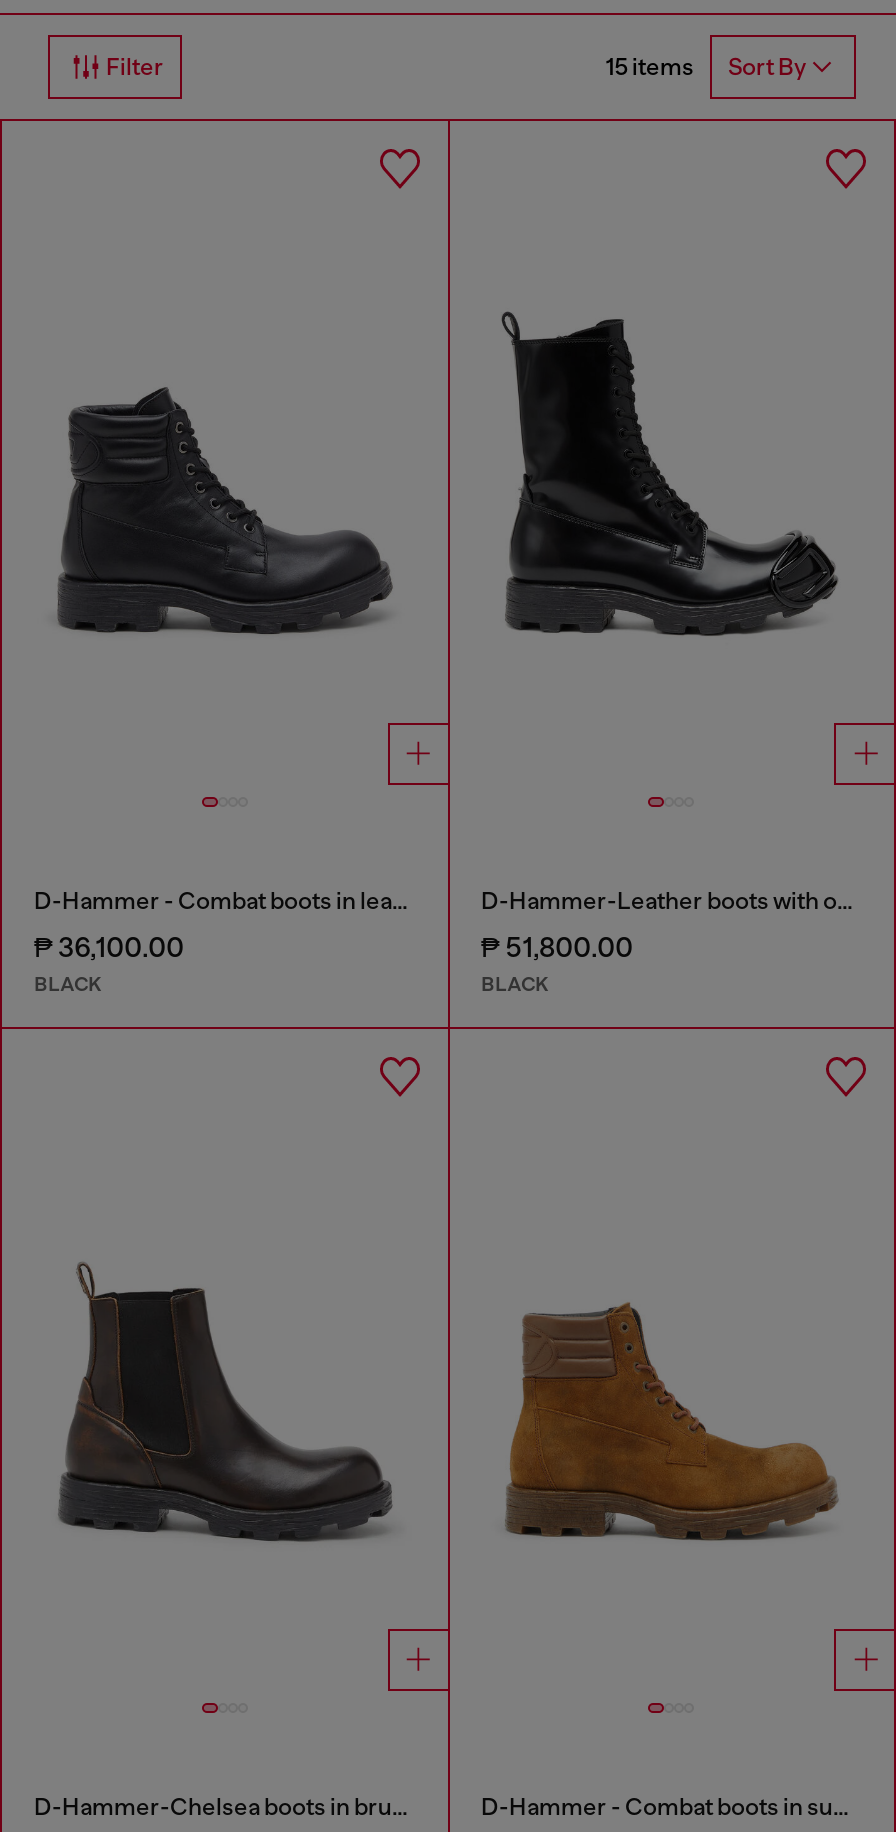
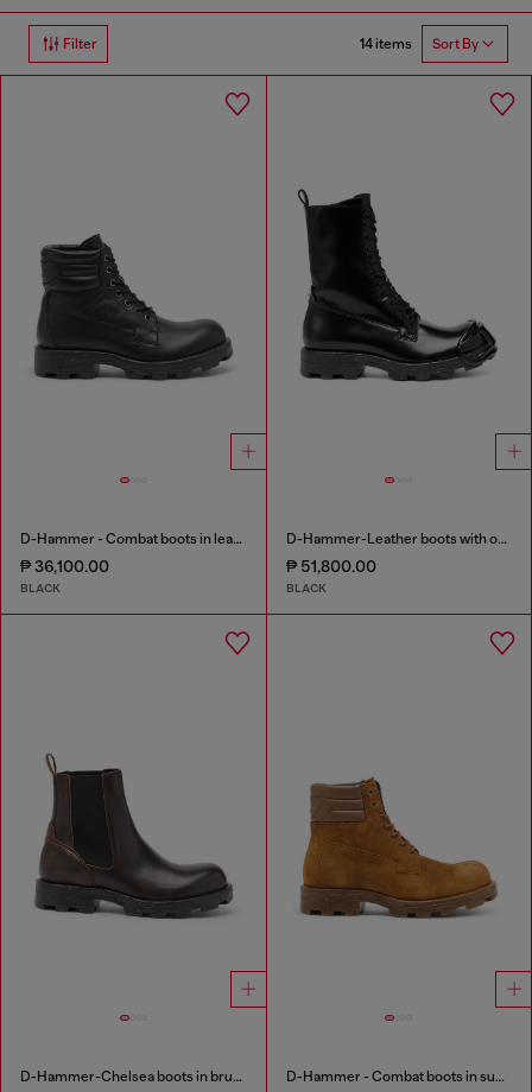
[606,53,806,82] 15 items Sort By -> [360,35,479,53] 14 items Sort By

